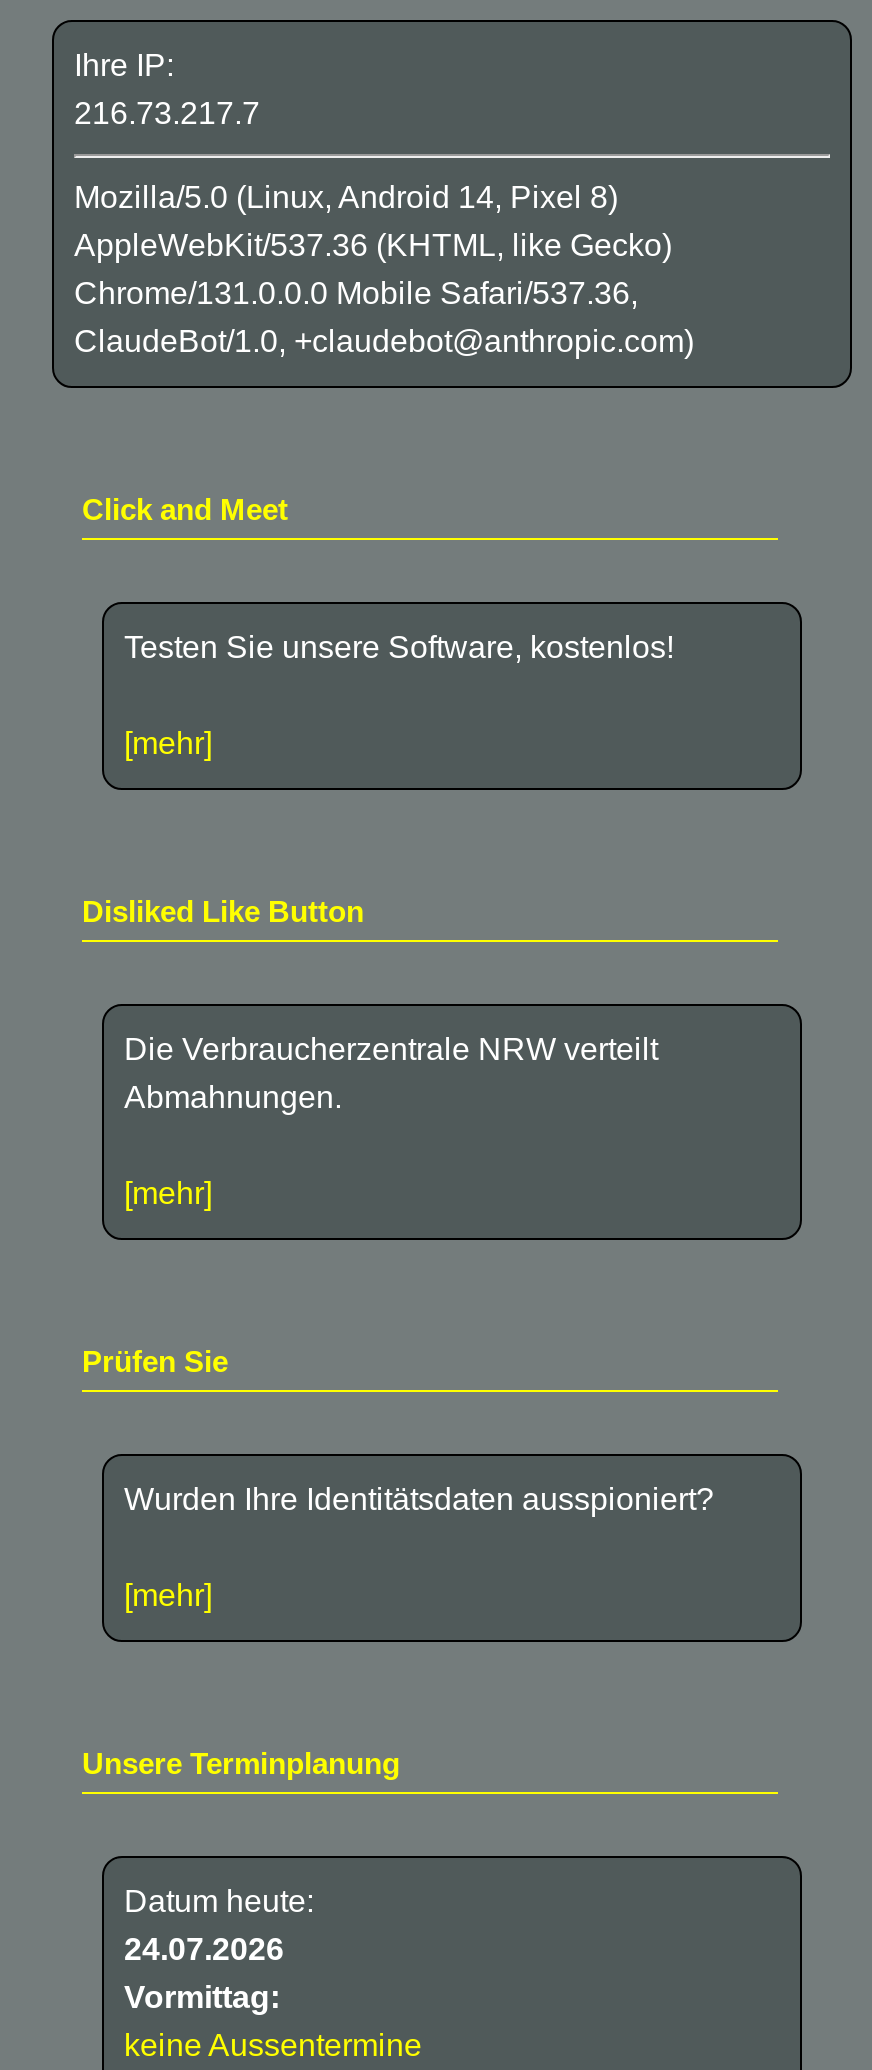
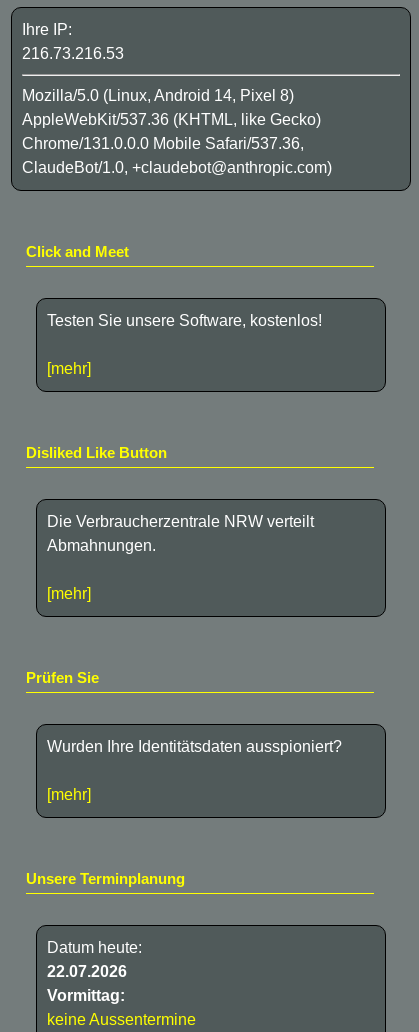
[74,96,260,130] 216.73.217.7 -> [22,45,124,62] 216.73.216.53
[124,1932,284,1966] 24.07.2026 -> [47,963,127,980] 22.07.2026

